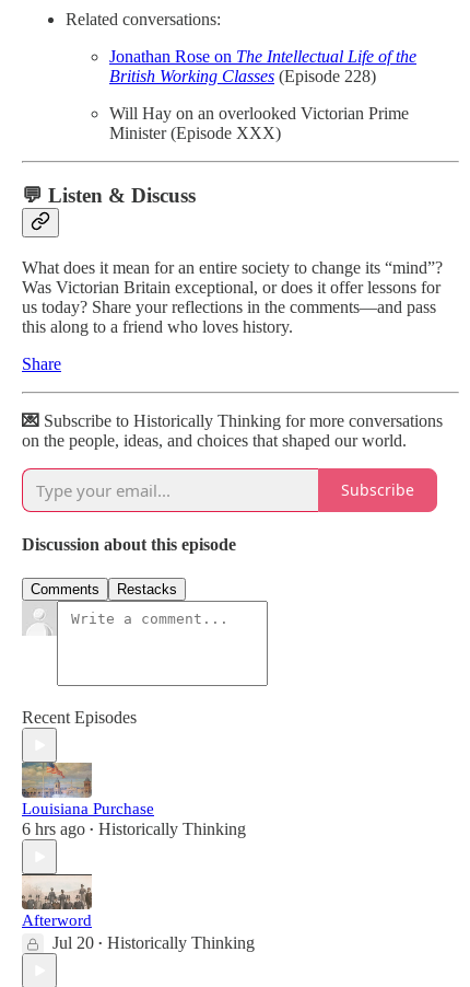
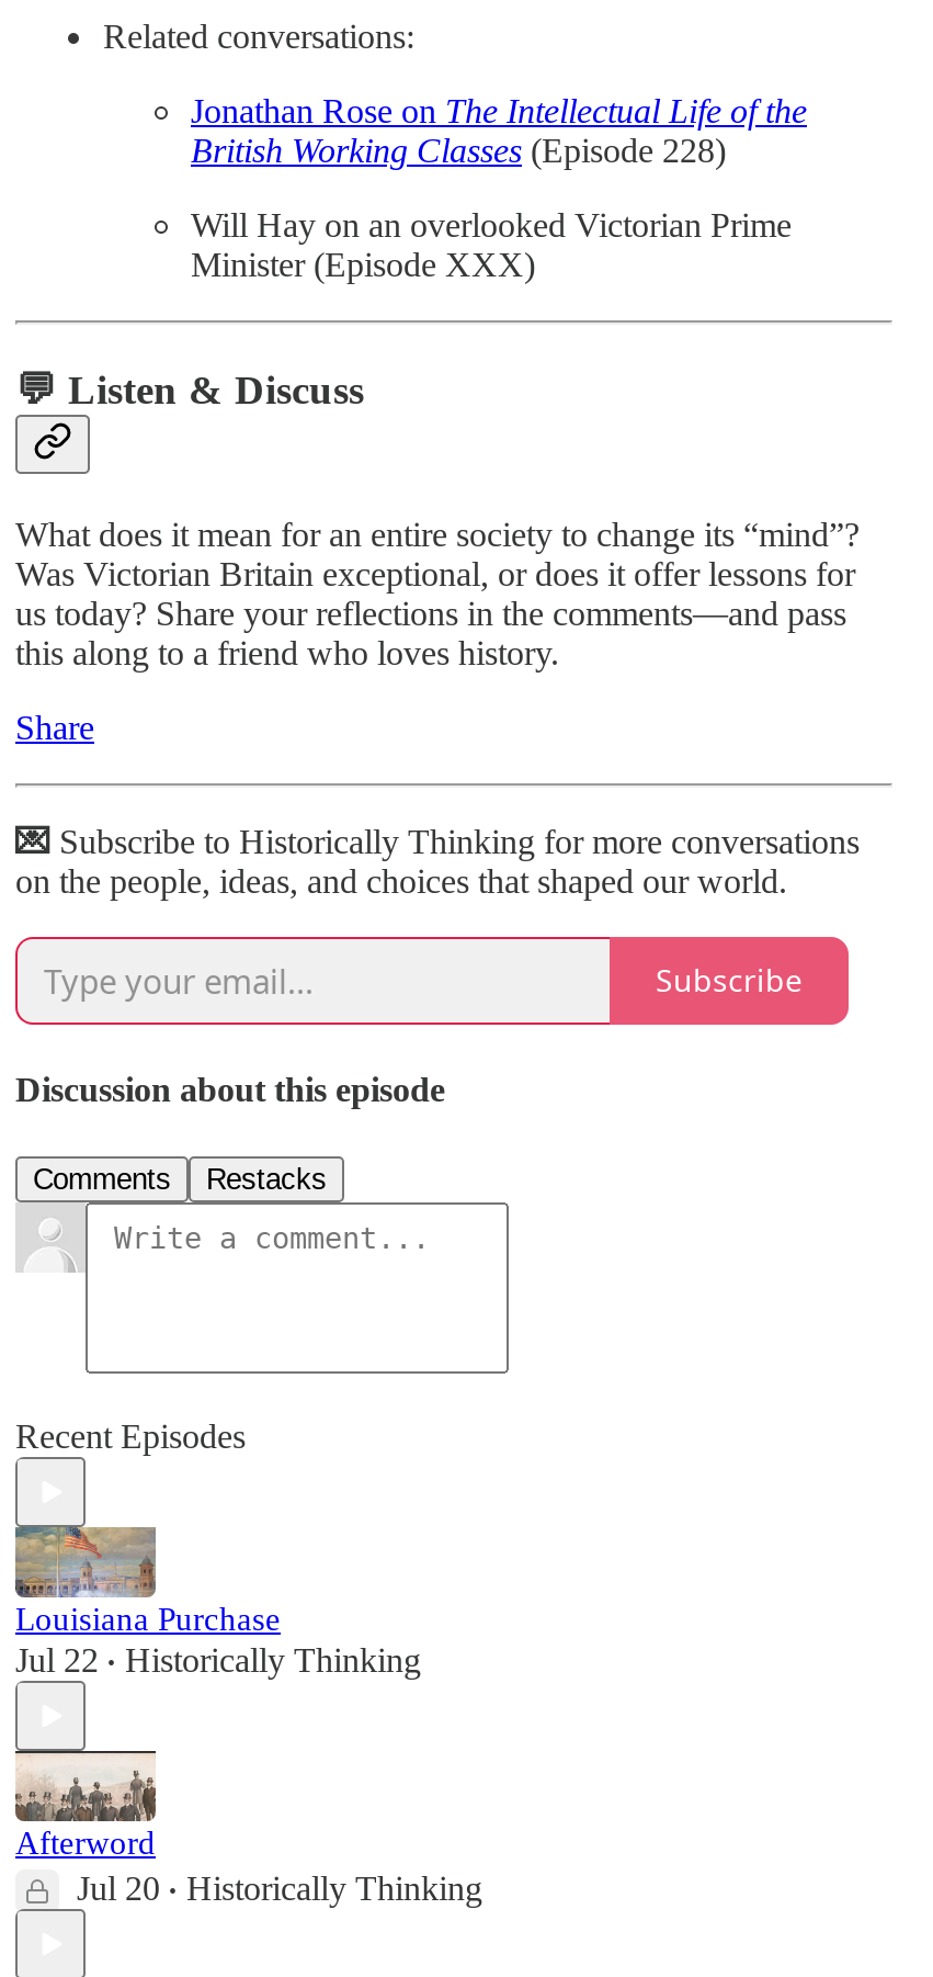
[22,820,246,838] 6 hrs ago • Historically Thinking -> [15,1642,421,1679] Jul 22 • Historically Thinking

